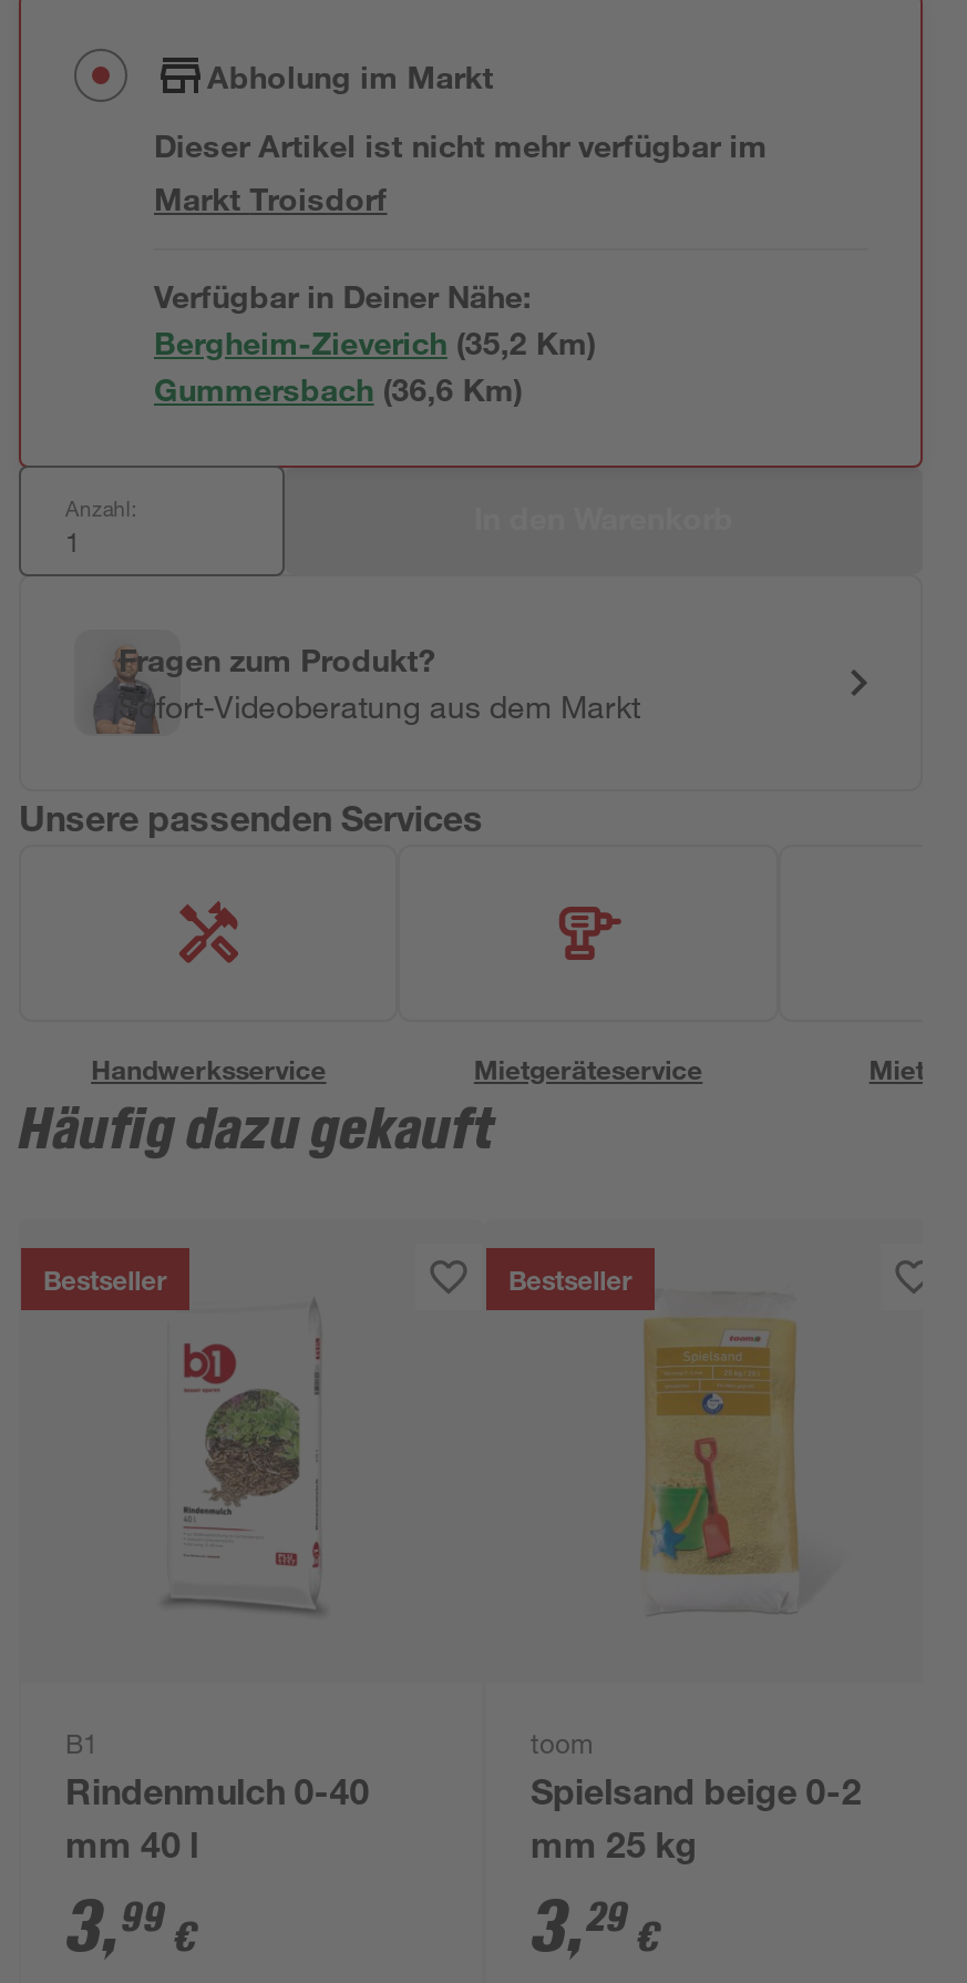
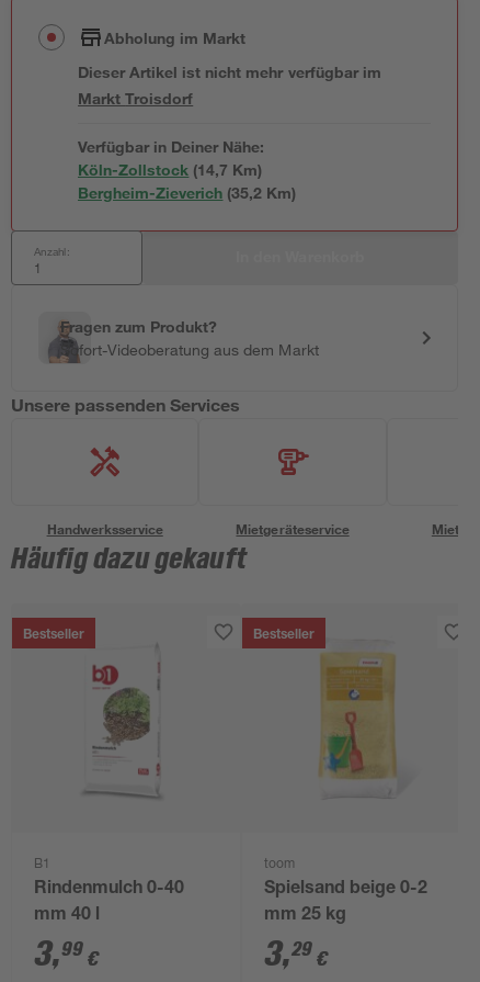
none -> [78,160,262,179] Köln-Zollstock (14,7 Km)
moved [154,324,596,361] -> [78,183,296,202]: Bergheim-Zieverich (35,2 Km)
[154,370,523,408] Gummersbach (36,6 Km) -> none

